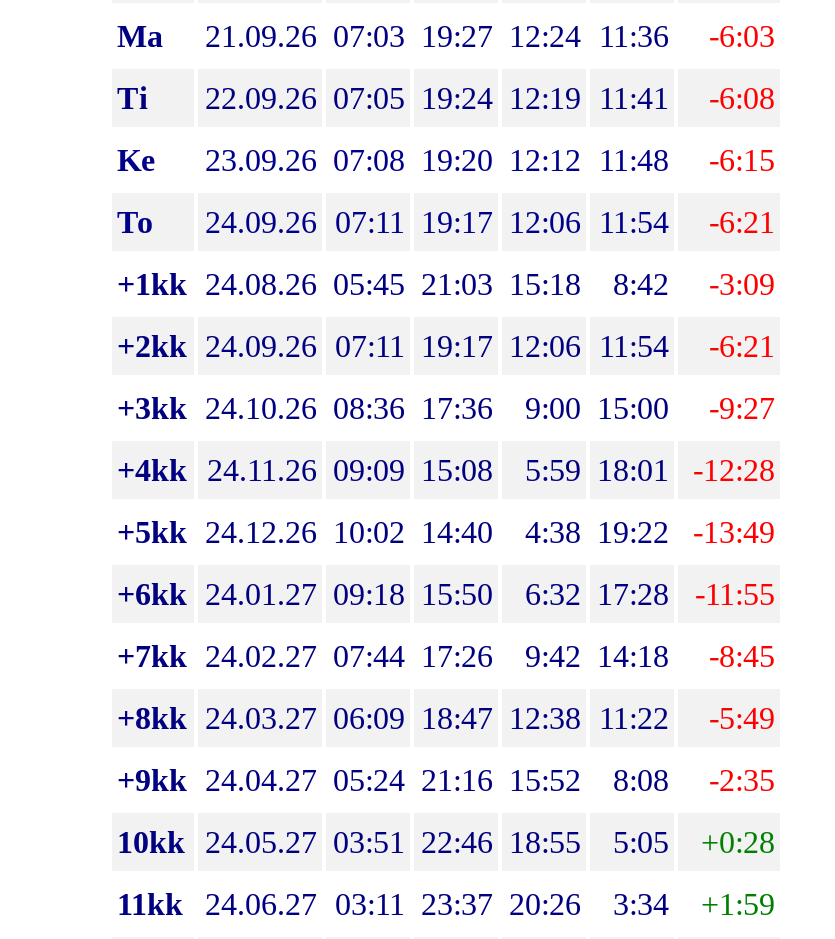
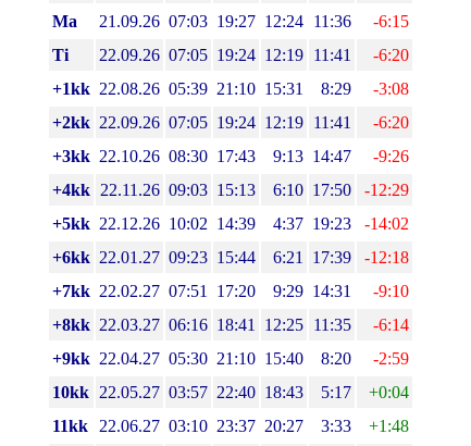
[117,19,775,53] Ma 21.09.26 07:03 19:27 12:24 11:36 -6:03 -> [52,12,410,30] Ma 21.09.26 07:03 19:27 12:24 11:36 -6:15
[117,81,775,859] -6:08 | Ke | 23.09.26 07:08 19:20 12:12 11:48 | -6:15 | To | 24.09.26 07:11 19:17 12:06 11:54 | -6:21 | +1kk 24.08.26 05:45 21:03 15:18 | 8:42 | -3:09 | +2kk 24.09.26 07:11 19:17 12:06 11:54 | -6:21 | +3kk 24.10.26 08:36 17:36 | 9:00 15:00 | -9:27 | +4kk 24.11.26 09:09 15:08 | 5:59 18:01 | -12:28 | +5kk 24.12.26 10:02 14:40 | 4:38 19:22 | -13:49 | +6kk 24.01.27 09:18 15:50 | 6:32 17:28 | -11:55 | +7kk 24.02.27 07:44 17:26 | 9:42 14:18 | -8:45 | +8kk 24.03.27 06:09 18:47 12:38 11:22 | -5:49 | +9kk 24.04.27 05:24 21:16 15:52 | 8:08 | -2:35 | 10kk 24.05.27 03:51 22:46 18:55 | 5:05 | +0:28 -> [52,46,410,401] -6:20 | +1kk 22.08.26 05:39 21:10 15:31 | 8:29 | -3:08 | +2kk 22.09.26 07:05 19:24 12:19 11:41 | -6:20 | +3kk 22.10.26 08:30 17:43 | 9:13 14:47 | -9:26 | +4kk 22.11.26 09:03 15:13 | 6:10 17:50 | -12:29 | +5kk 22.12.26 10:02 14:39 | 4:37 19:23 | -14:02 | +6kk 22.01.27 09:23 15:44 | 6:21 17:39 | -12:18 | +7kk 22.02.27 07:51 17:20 | 9:29 14:31 | -9:10 | +8kk 22.03.27 06:16 18:41 12:25 11:35 | -6:14 | +9kk 22.04.27 05:30 21:10 15:40 | 8:20 | -2:59 | 10kk 22.05.27 03:57 22:40 18:43 | 5:17 | +0:04
[205,887,581,921] 24.06.27 03:11 23:37 20:26 -> [100,417,304,435] 22.06.27 03:10 23:37 20:27
[613,887,669,921] 3:34 -> [321,417,352,435] 3:33
[701,887,775,921] +1:59 -> [369,417,410,435] +1:48

